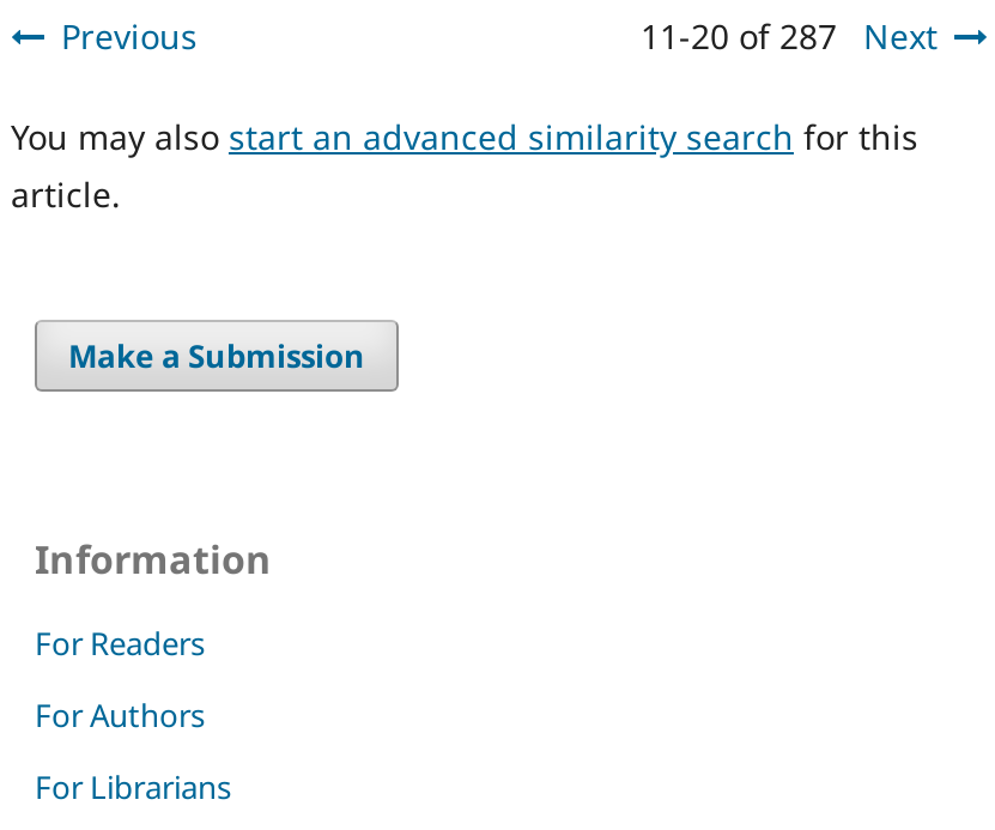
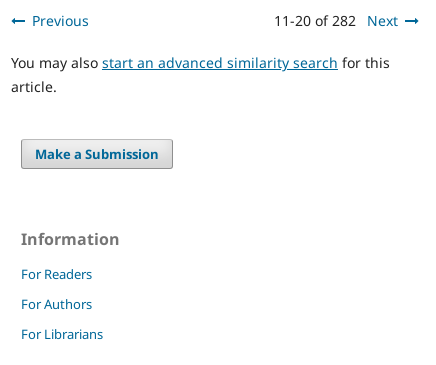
[641,13,938,59] 11-20 of 287 Next -> [274,11,398,30] 11-20 of 282 Next

